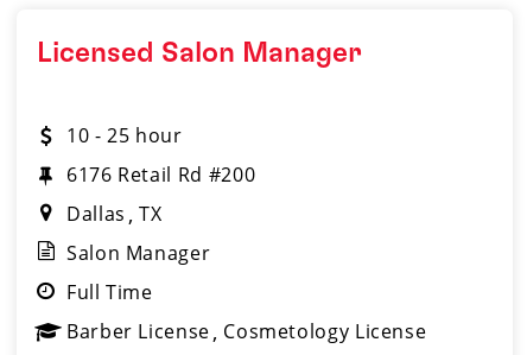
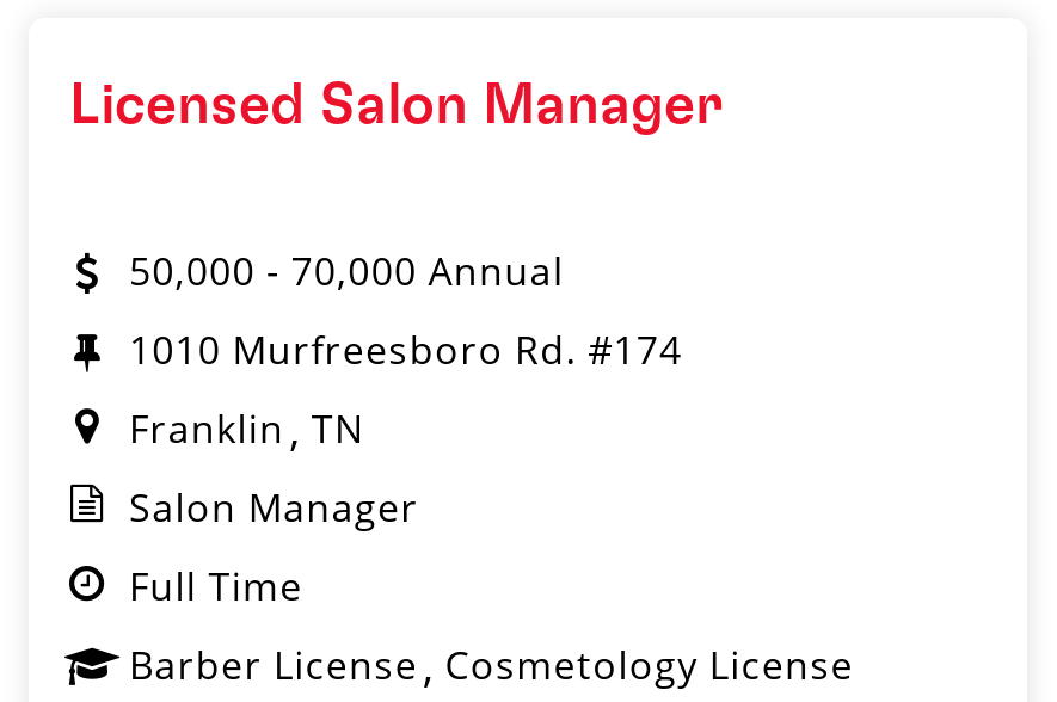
[66,122,182,148] 10 - 25 hour -> [129,245,564,297] 50,000 - 70,000 Annual
[66,161,255,188] 6176 Retail Rd #200 -> [129,324,682,376] 1010 Murfreesboro Rd. #174
[66,201,162,227] Dallas TX -> [129,402,365,455] Franklin TN

